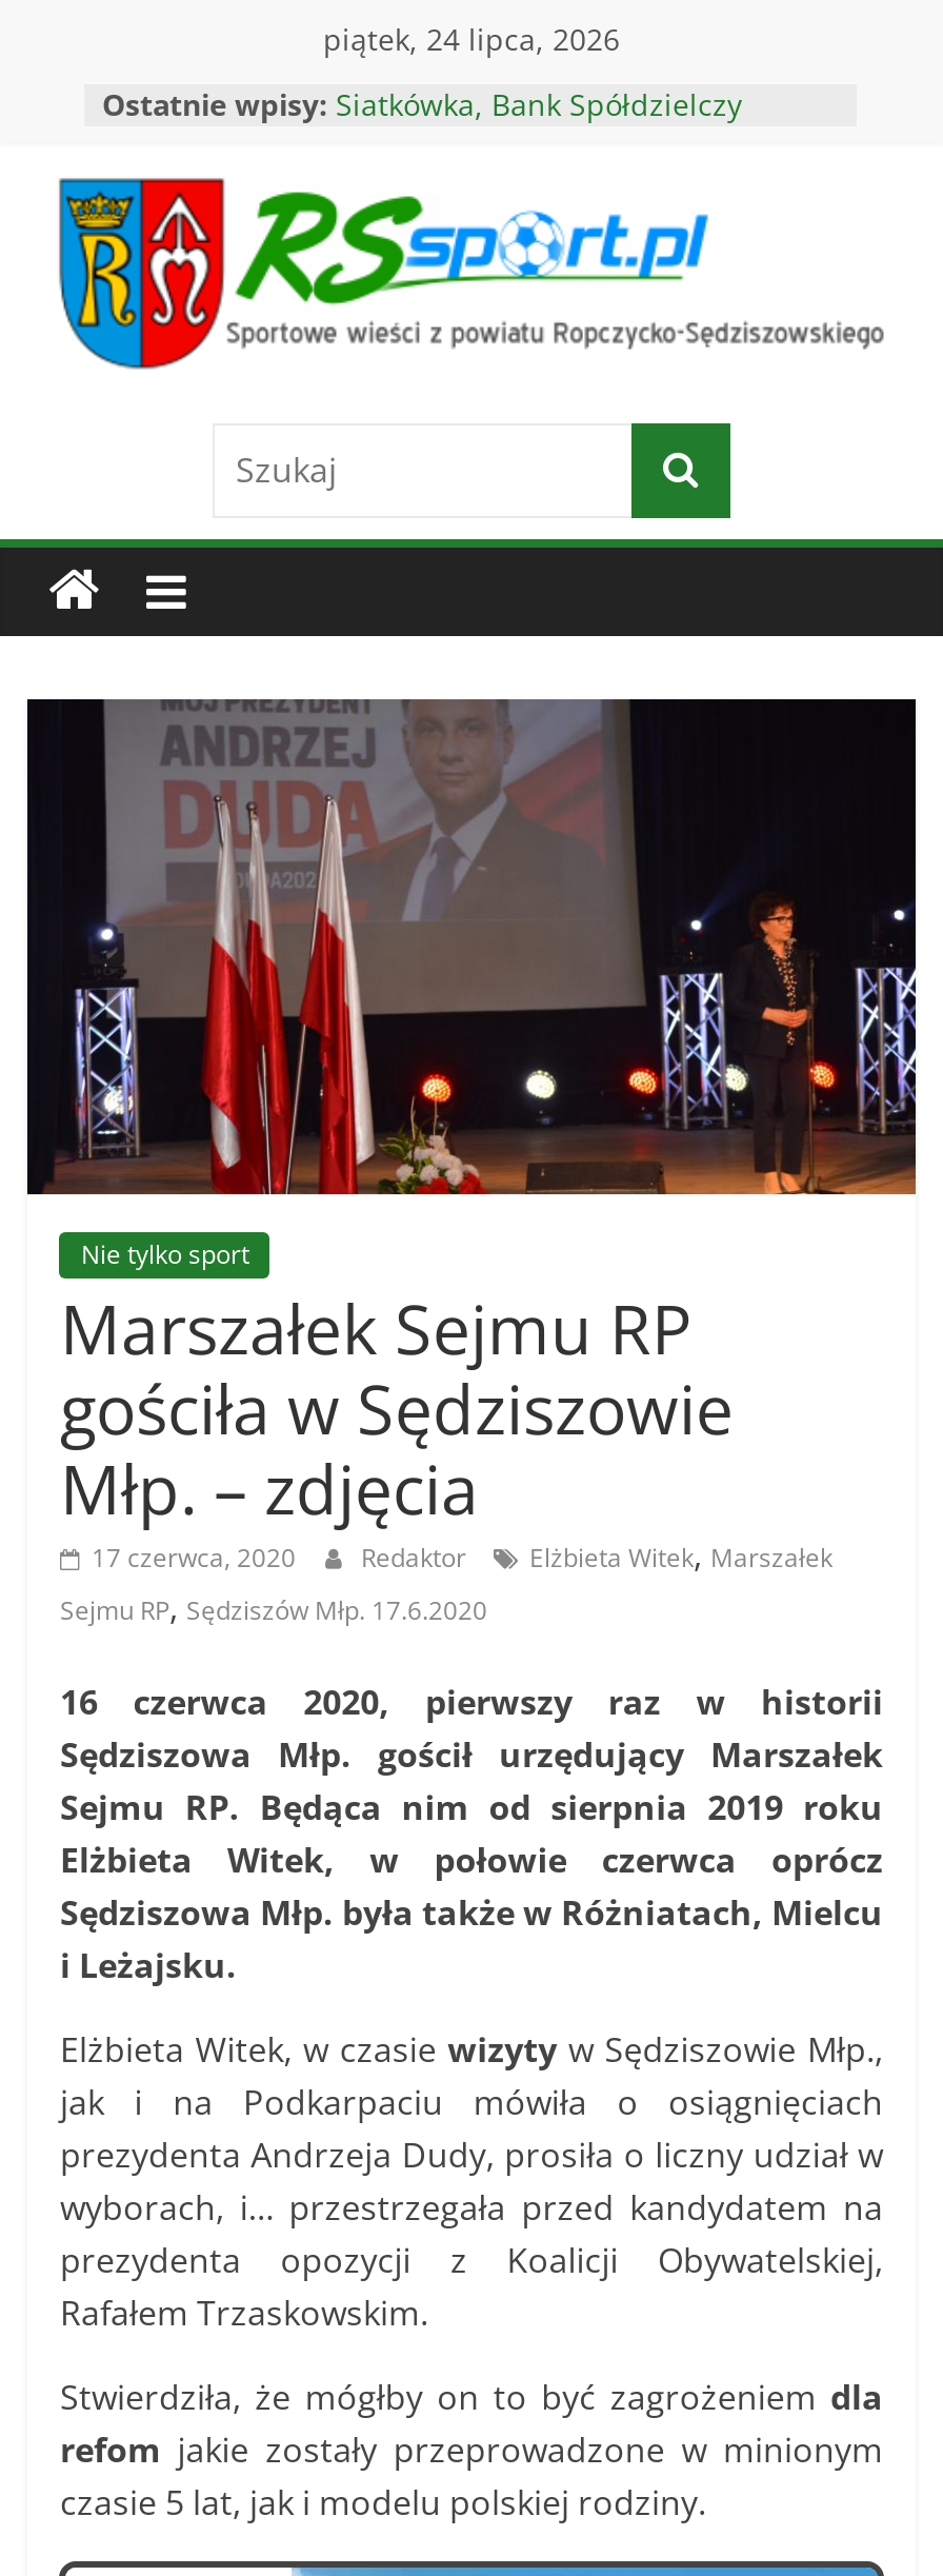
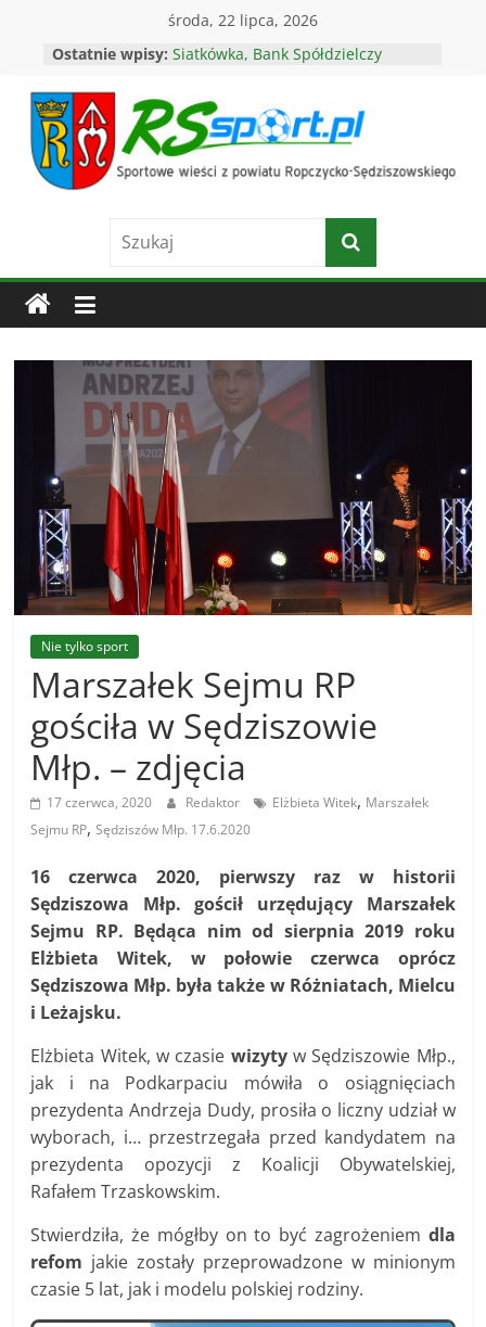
[323,19,620,59] piątek, 24 lipca, 2026 -> [168,10,318,30] środa, 22 lipca, 2026

